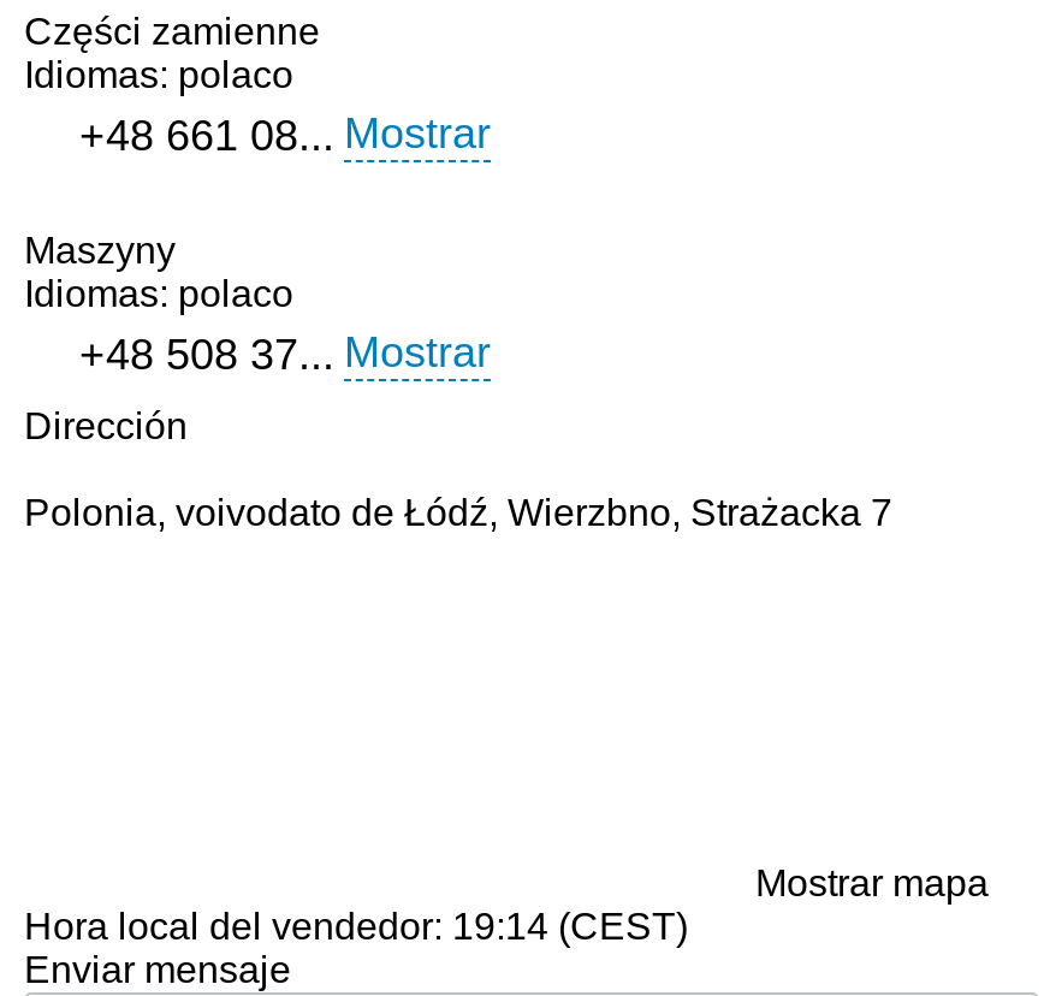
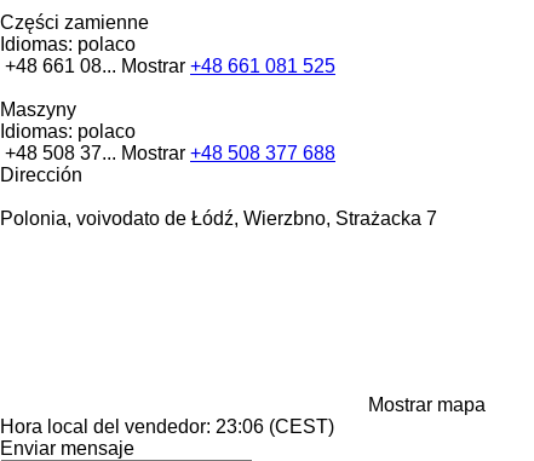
[79,109,491,160] +48 661 08... Mostrar -> [5,55,335,76] +48 661 08... Mostrar +48 661 081 525
[79,328,491,379] +48 508 37... Mostrar -> [5,142,335,163] +48 508 37... Mostrar +48 508 377 688
[24,906,688,947] Hora local del vendedor: 19:14 (CEST) -> [0,416,334,436] Hora local del vendedor: 23:06 (CEST)

